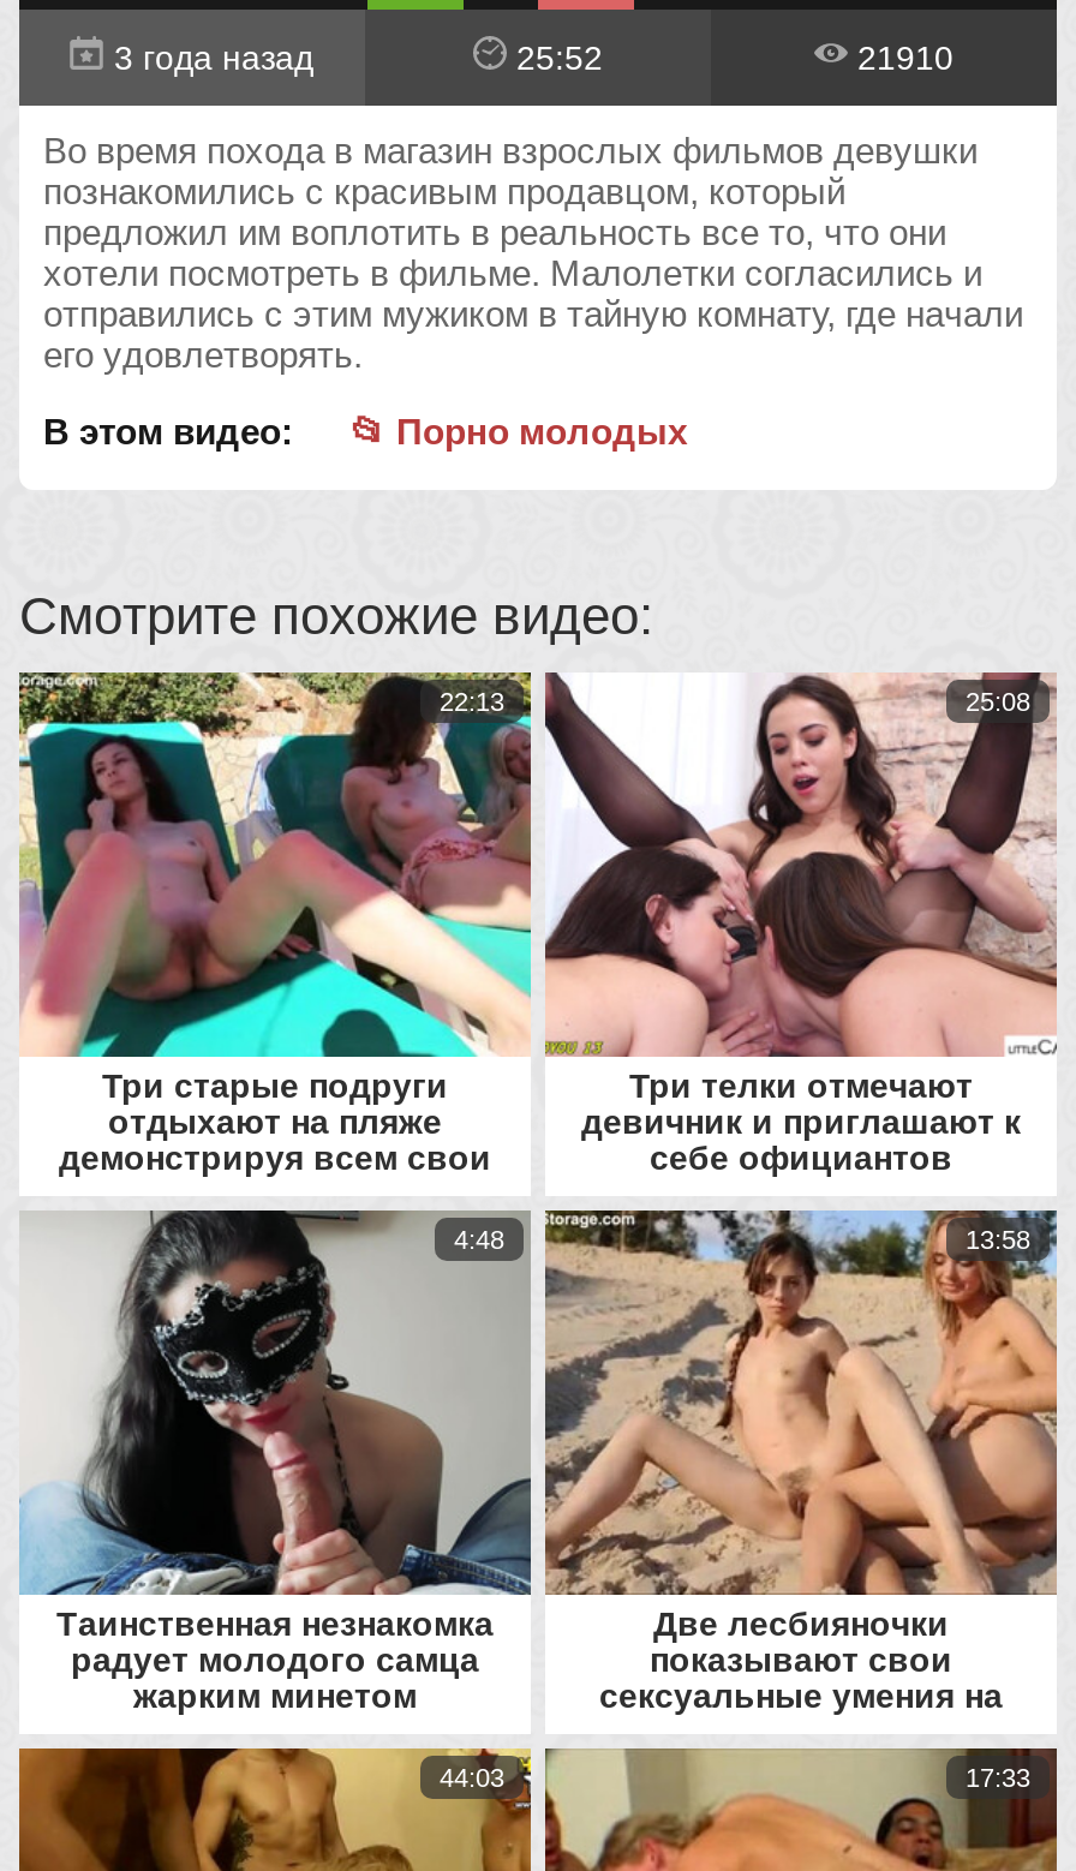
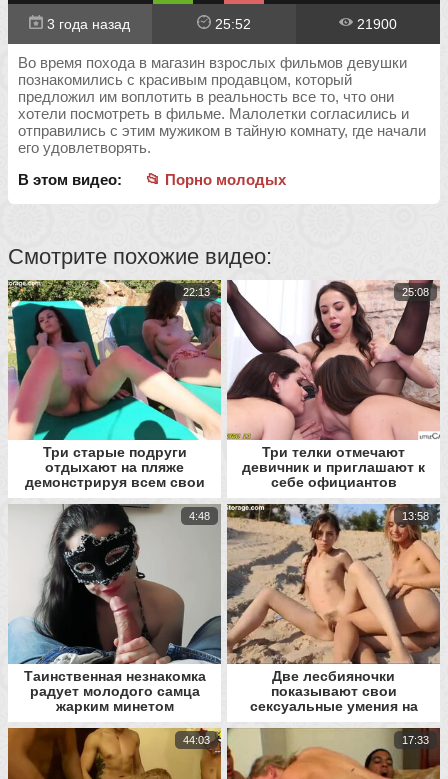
[848,38,954,77] 21910 -> [353,16,397,32] 21900

